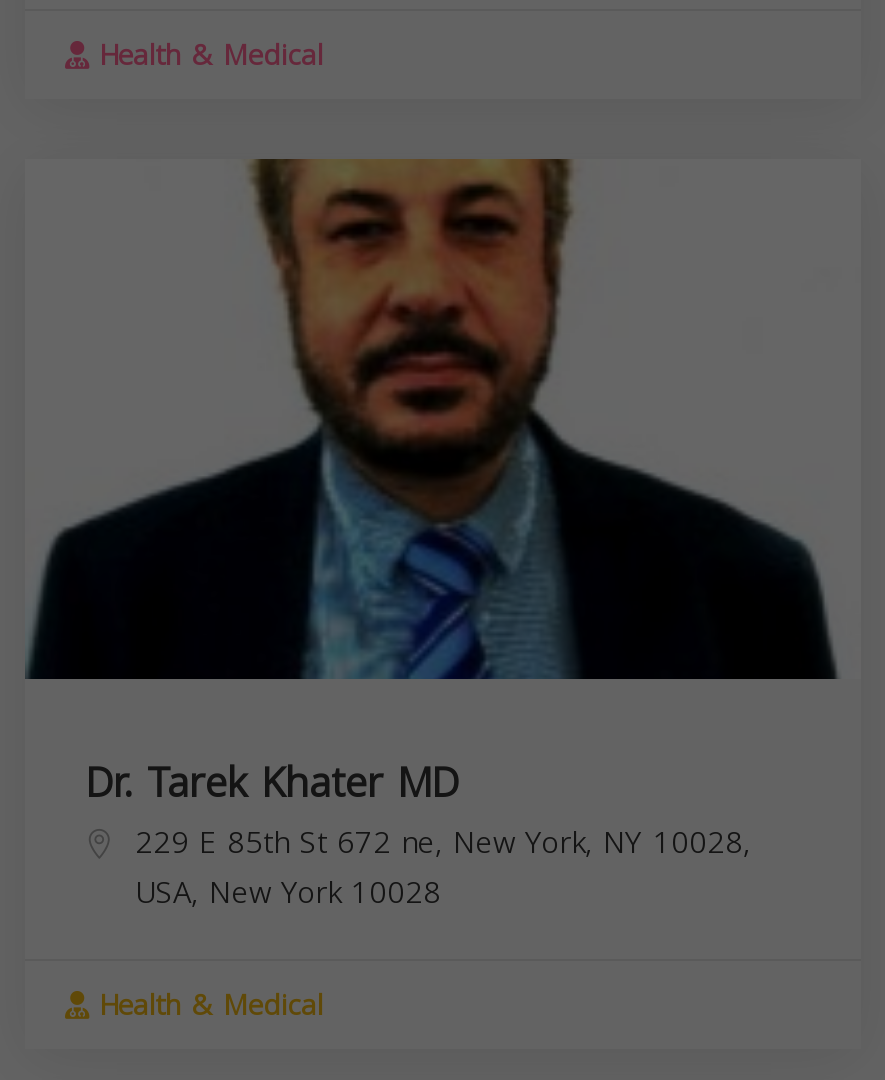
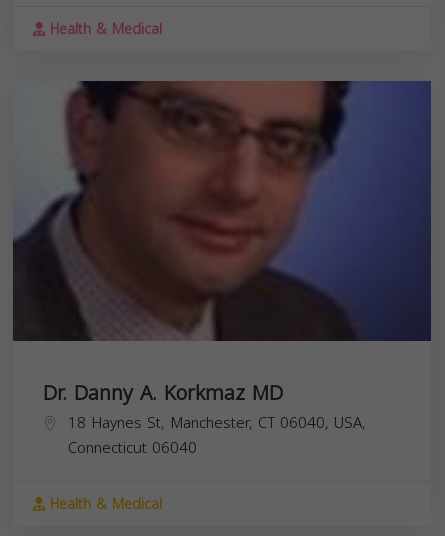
[25,157,861,920] [image] | Dr. Tarek Khater MD | 229 E 85th St 672 ne, New York, NY 10028, | USA, New York 10028 -> [12,80,432,461] [image] | Dr. Danny A. Korkmaz MD | 18 Haynes St, Manchester, CT 06040, USA, | Connecticut 06040

